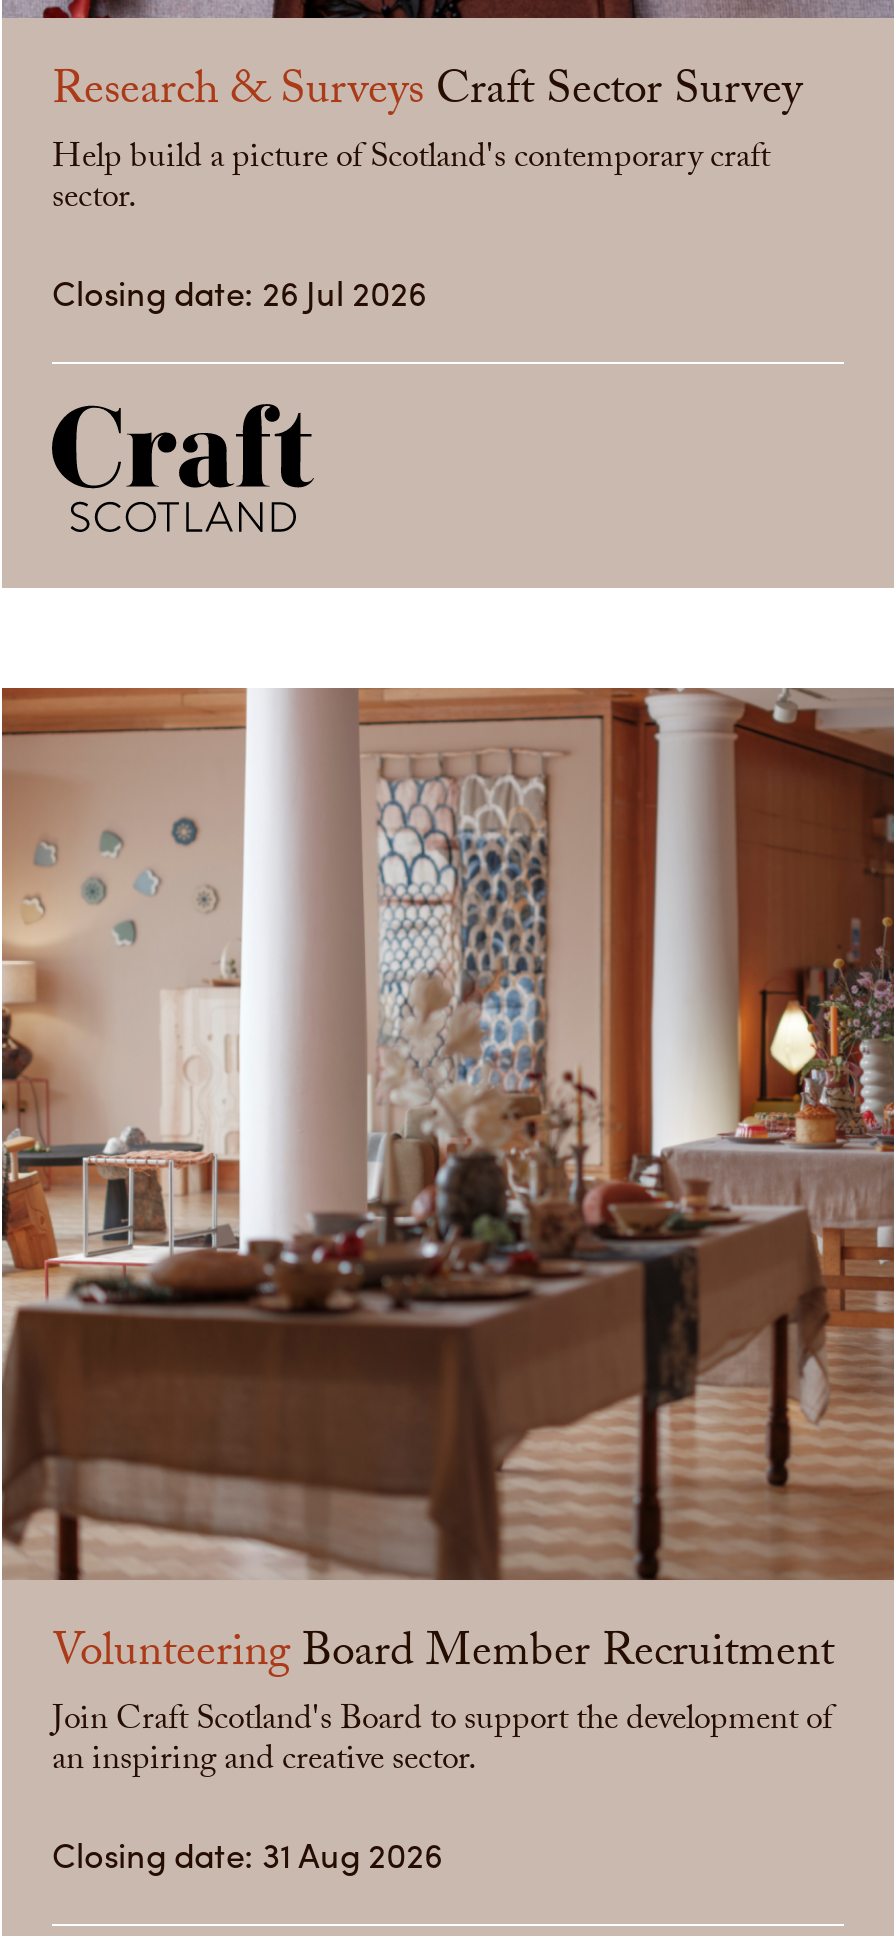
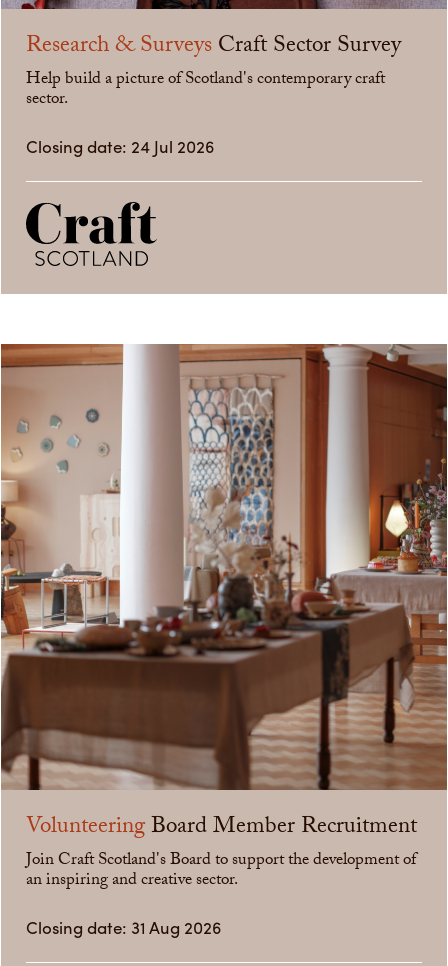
[52,268,426,316] Closing date: 26 Jul 2026 -> [26,134,214,158] Closing date: 24 Jul 2026

